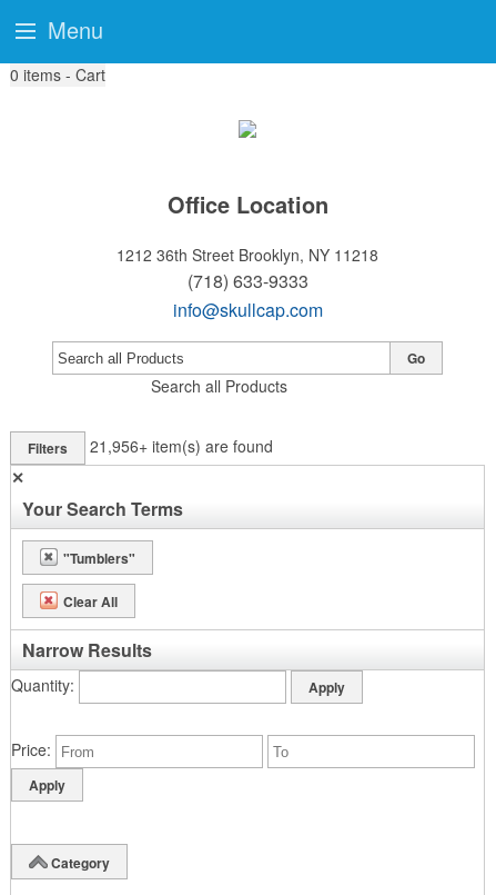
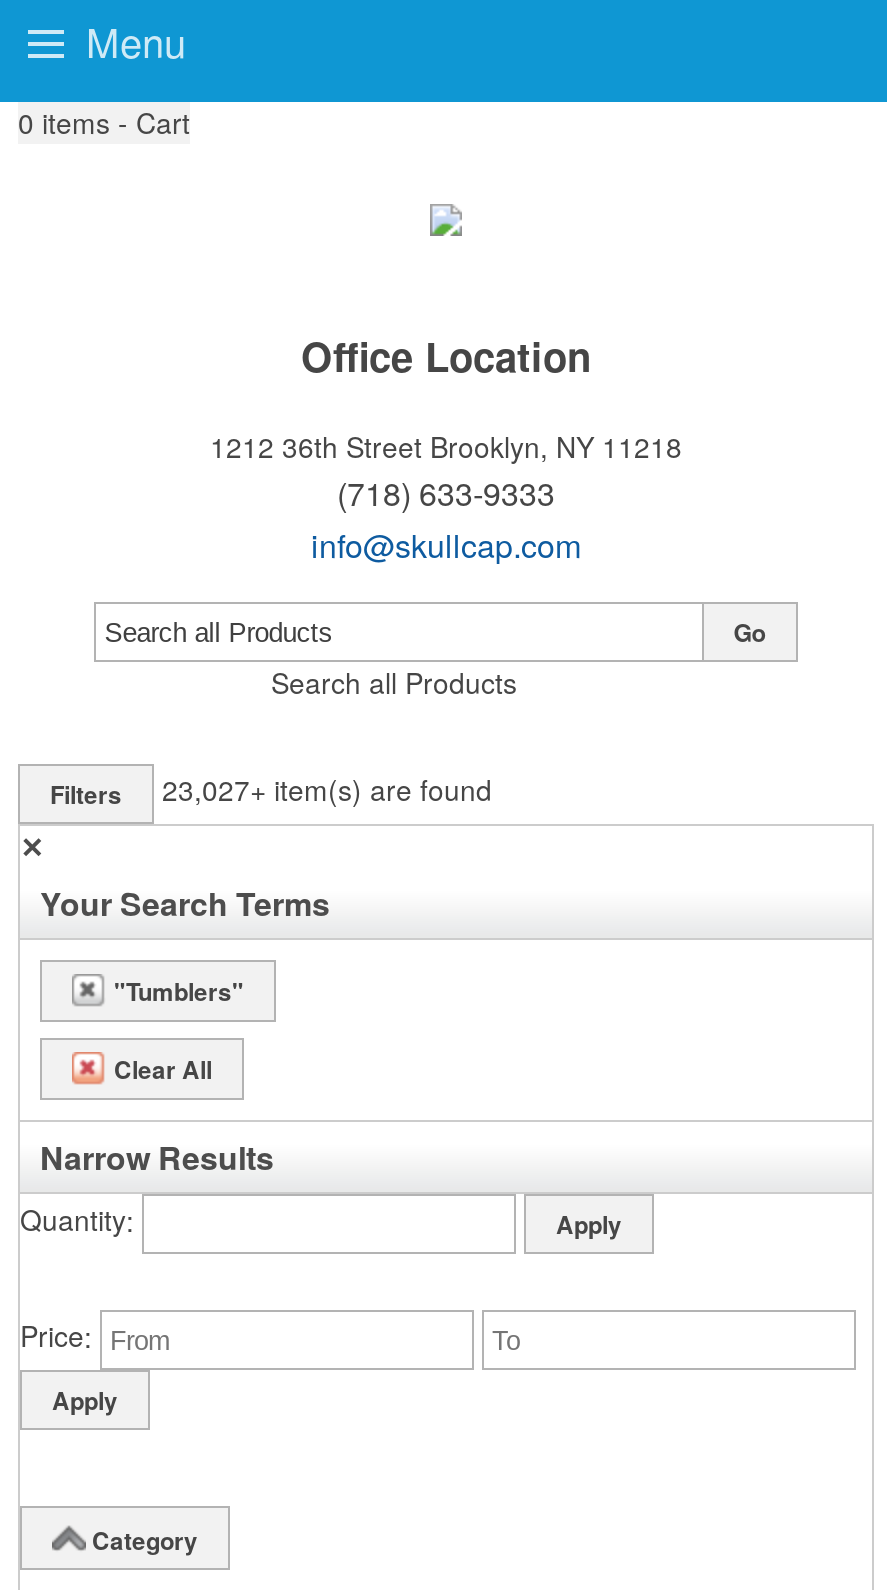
[90,434,273,457] 21,956+ item(s) are found -> [162,769,492,809] 23,027+ item(s) are found

